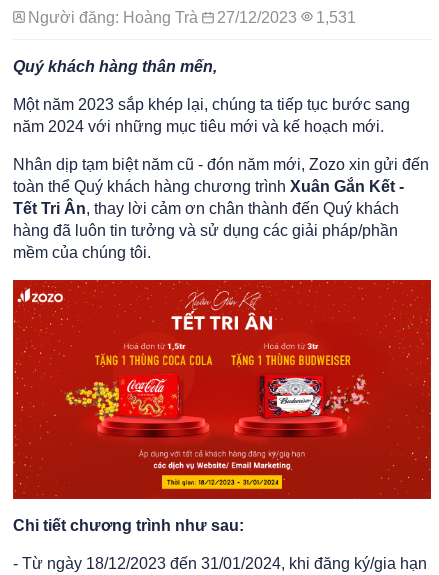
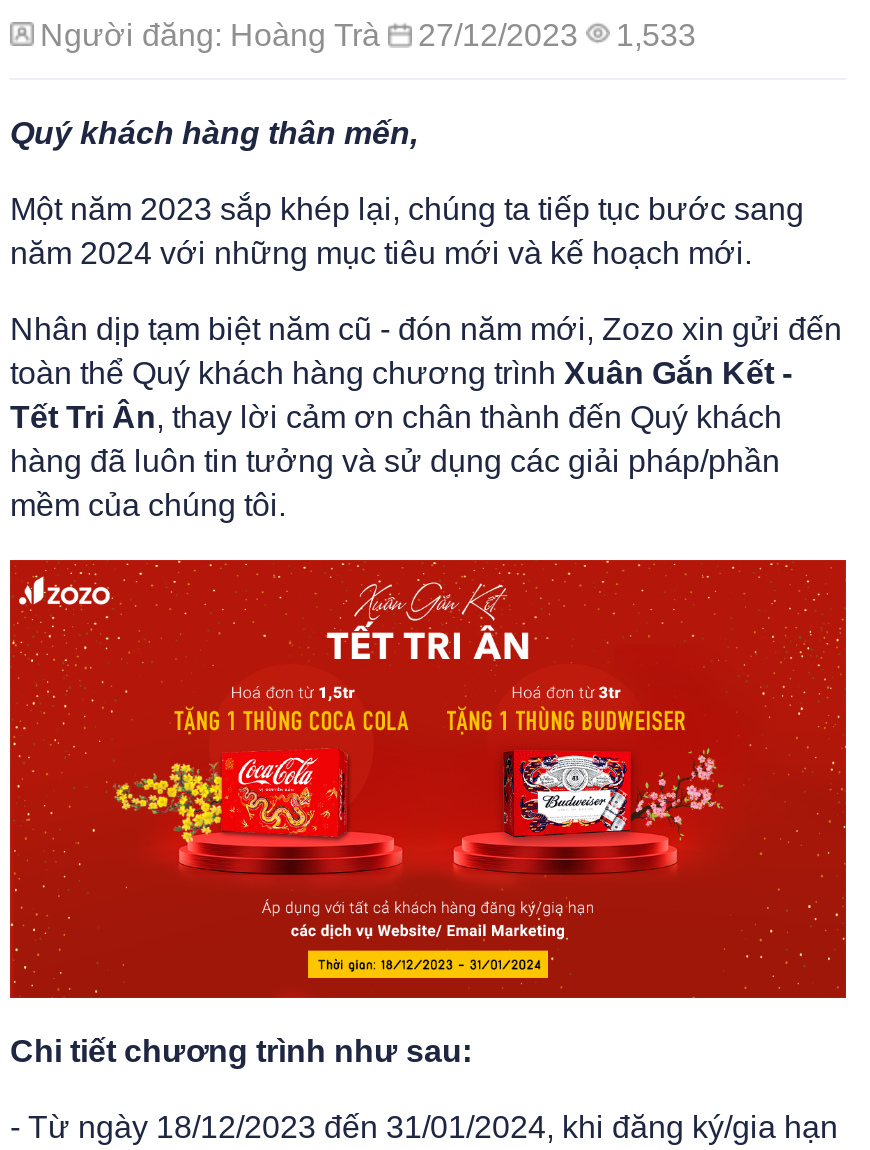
[28,9,356,26] Người đăng: Hoàng Trà 27/12/2023 1,531 -> [40,18,696,52] Người đăng: Hoàng Trà 27/12/2023 1,533

